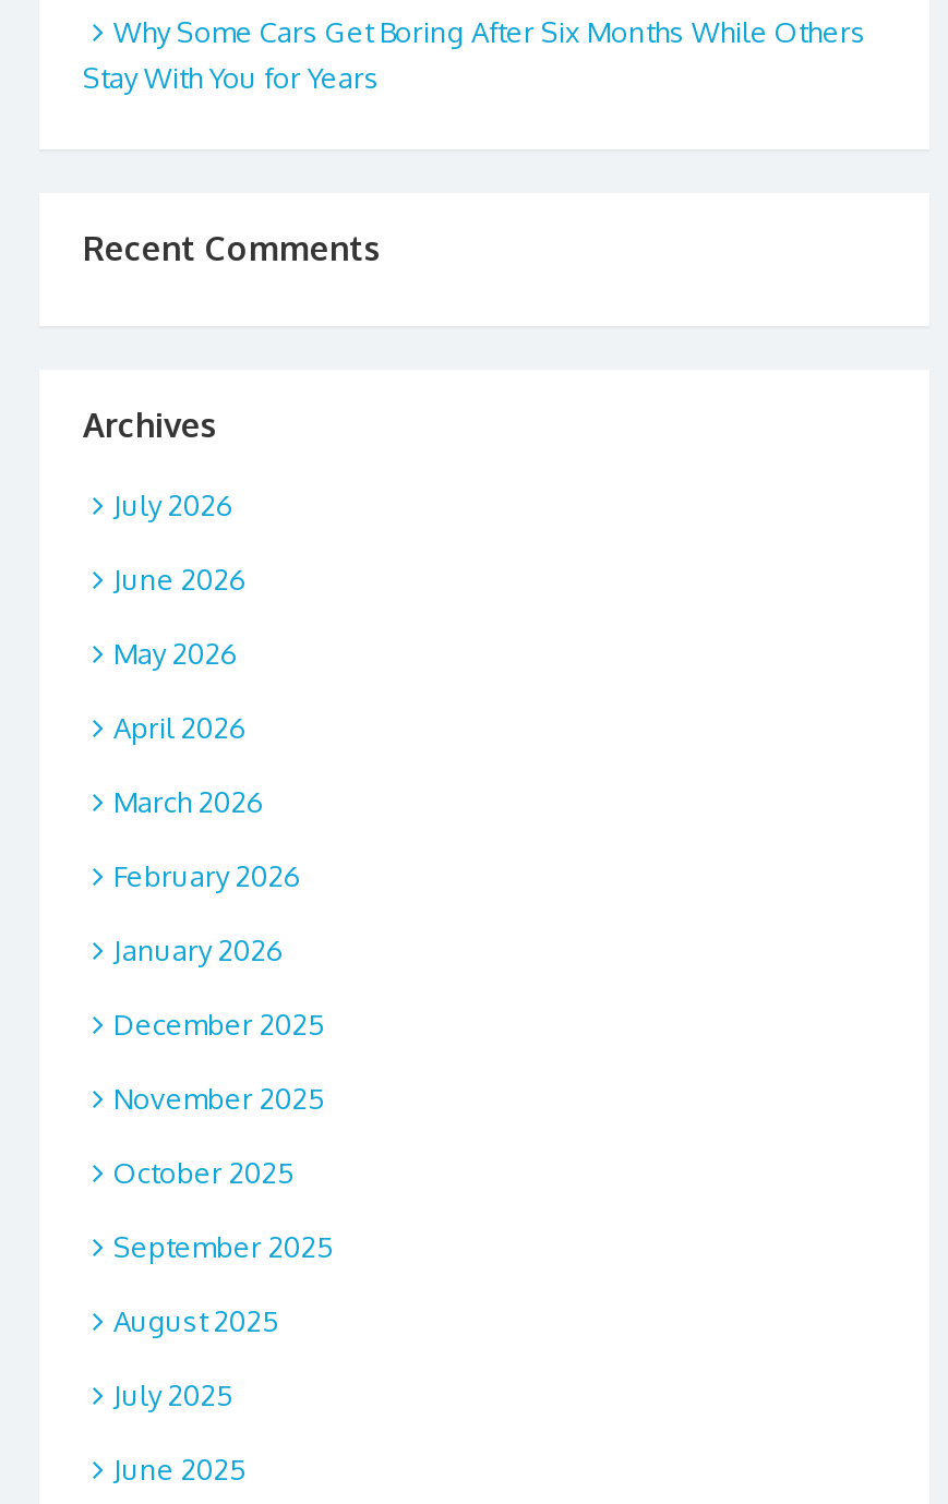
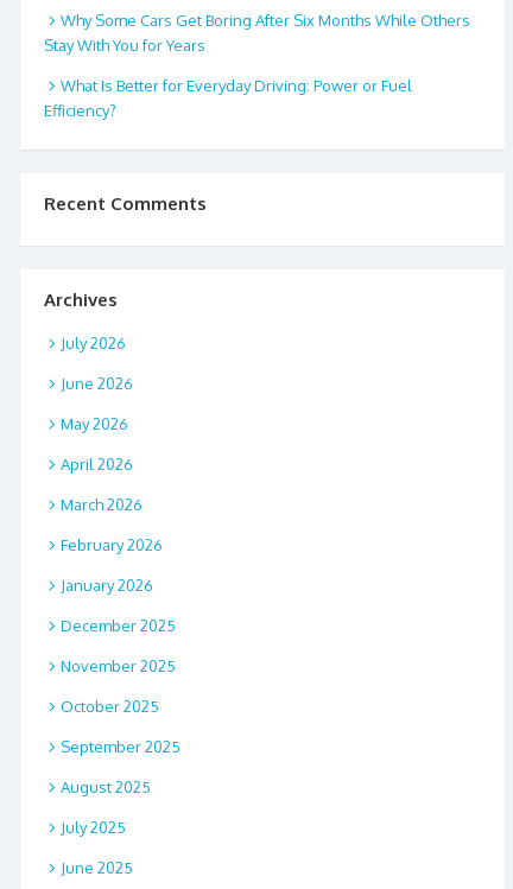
none -> [44,76,412,120] What Is Better for Everyday Driving: Power or Fuel | Efficiency?

